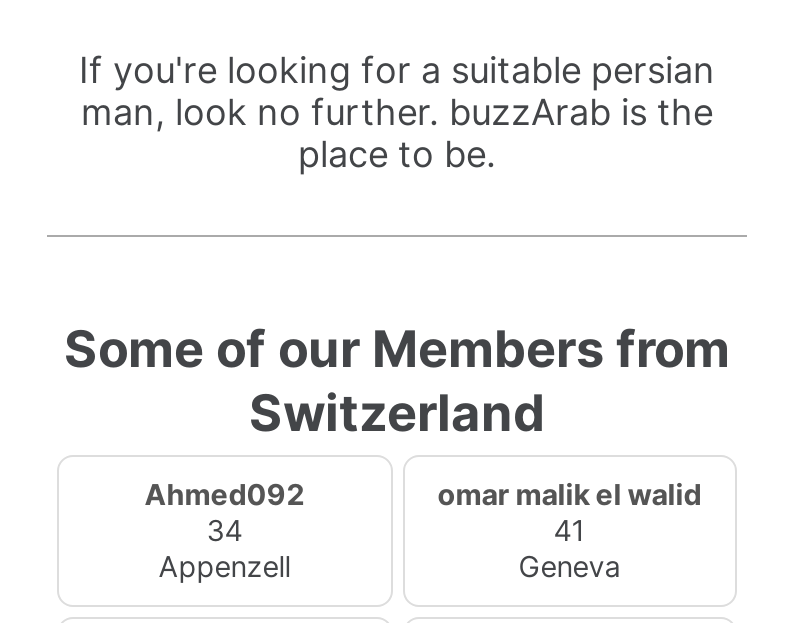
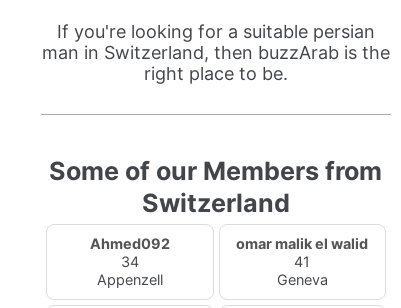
[81,91,713,175] man, look no further. buzzArab is the | place to be. -> [42,42,390,84] man in Switzerland, then buzzArab is the | right place to be.

